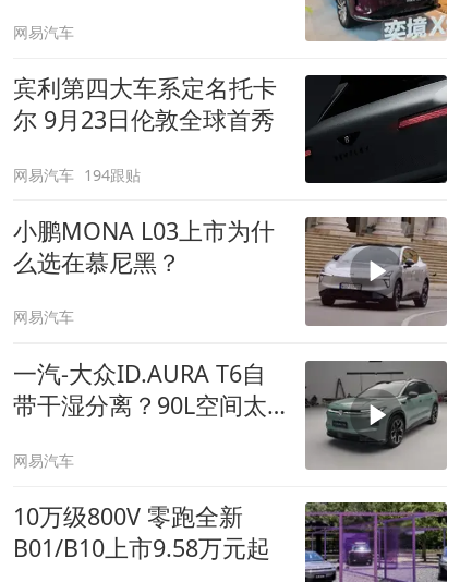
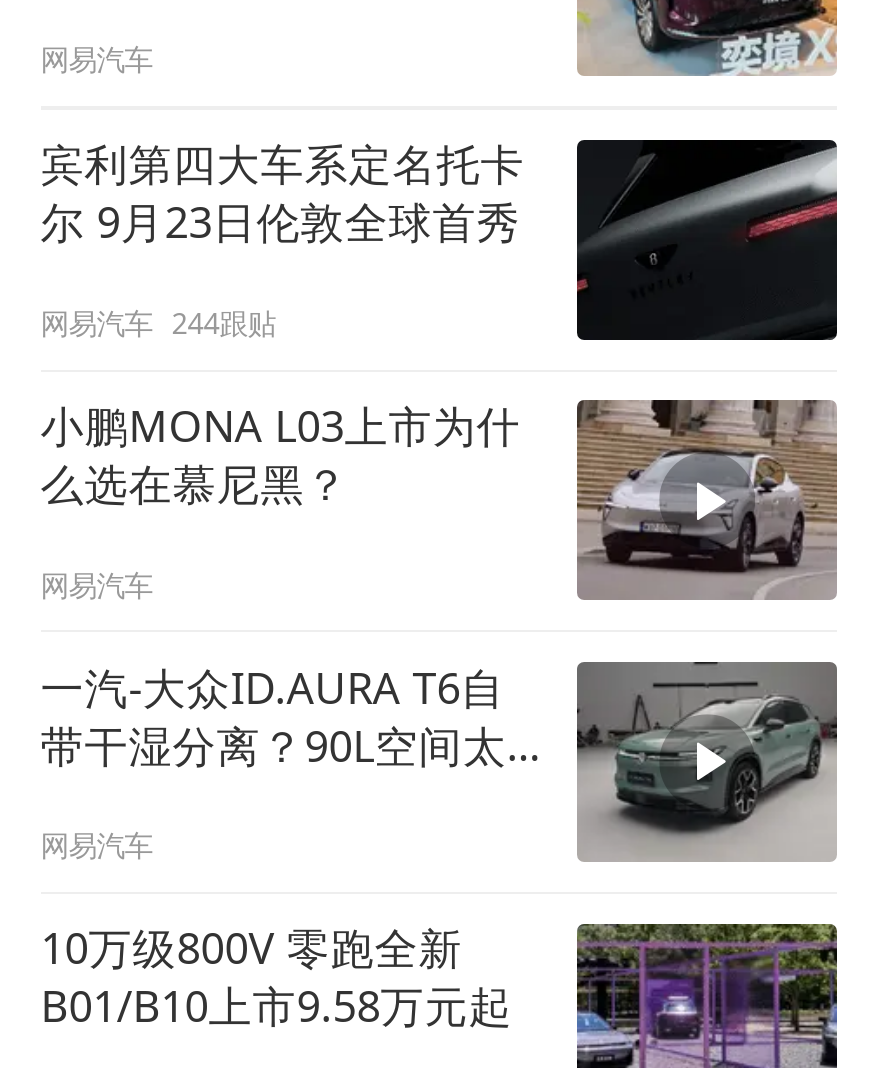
[13,164,141,185] 网易汽车 194跟贴 -> [40,303,276,341] 网易汽车 244跟贴

